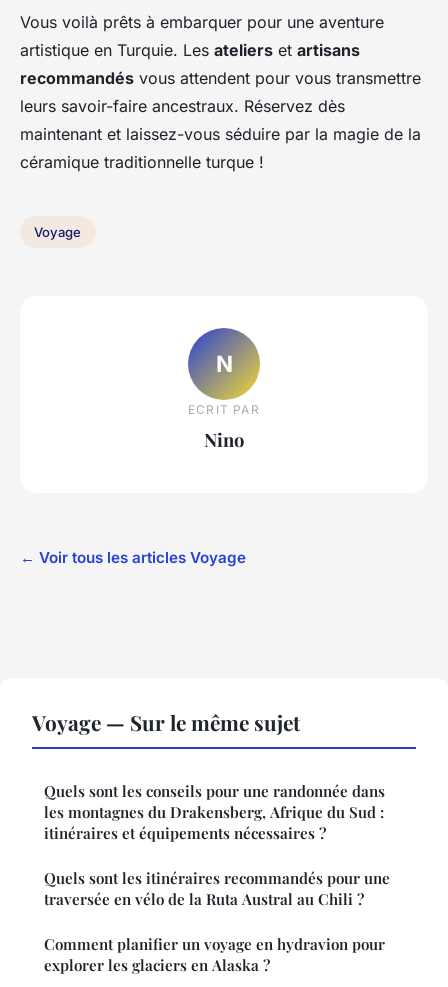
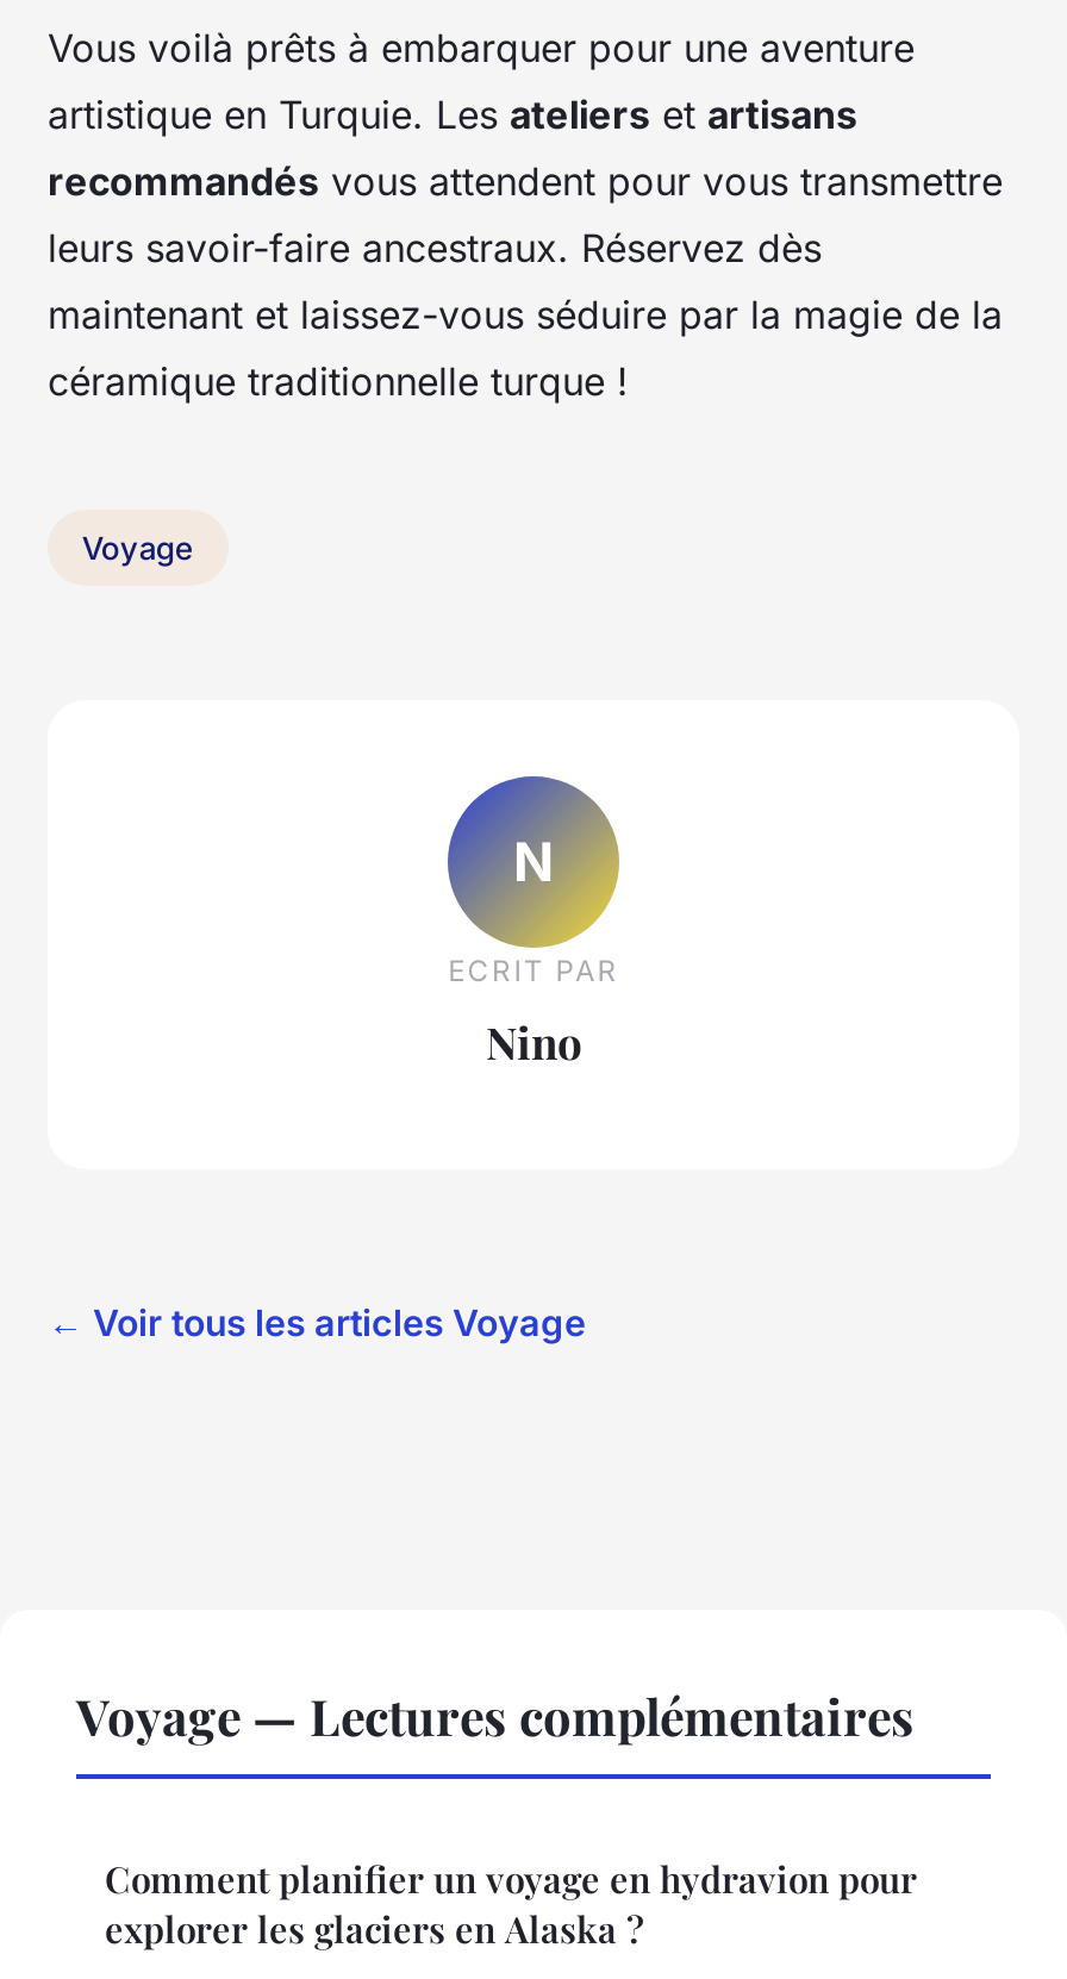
[32,708,390,909] Voyage — Sur le même sujet | Quels sont les conseils pour une randonnée dans | les montagnes du Drakensberg, Afrique du Sud : | itinéraires et équipements nécessaires ? | Quels sont les itinéraires recommandés pour une | traversée en vélo de la Ruta Austral au Chili ? -> [76,1681,915,1748] Voyage — Lectures complémentaires

